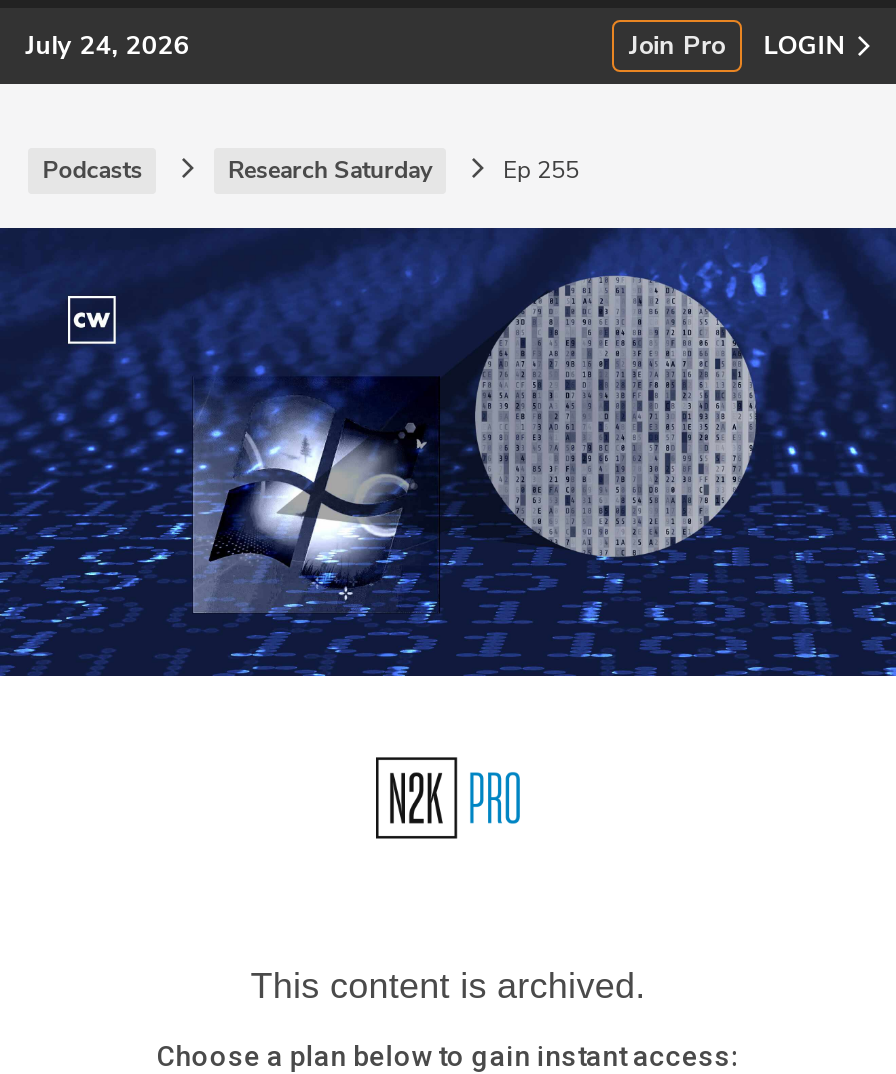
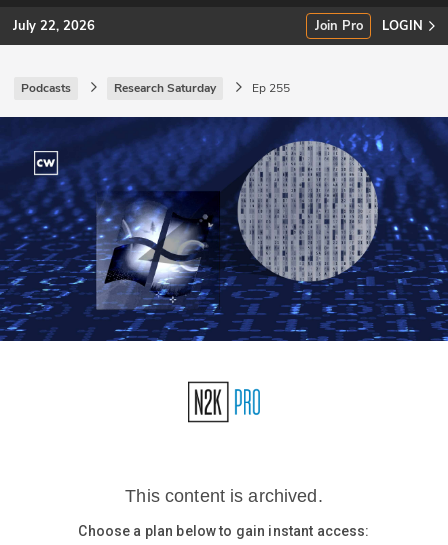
[26,27,190,63] July 24, 2026 -> [13,16,95,34] July 22, 2026

